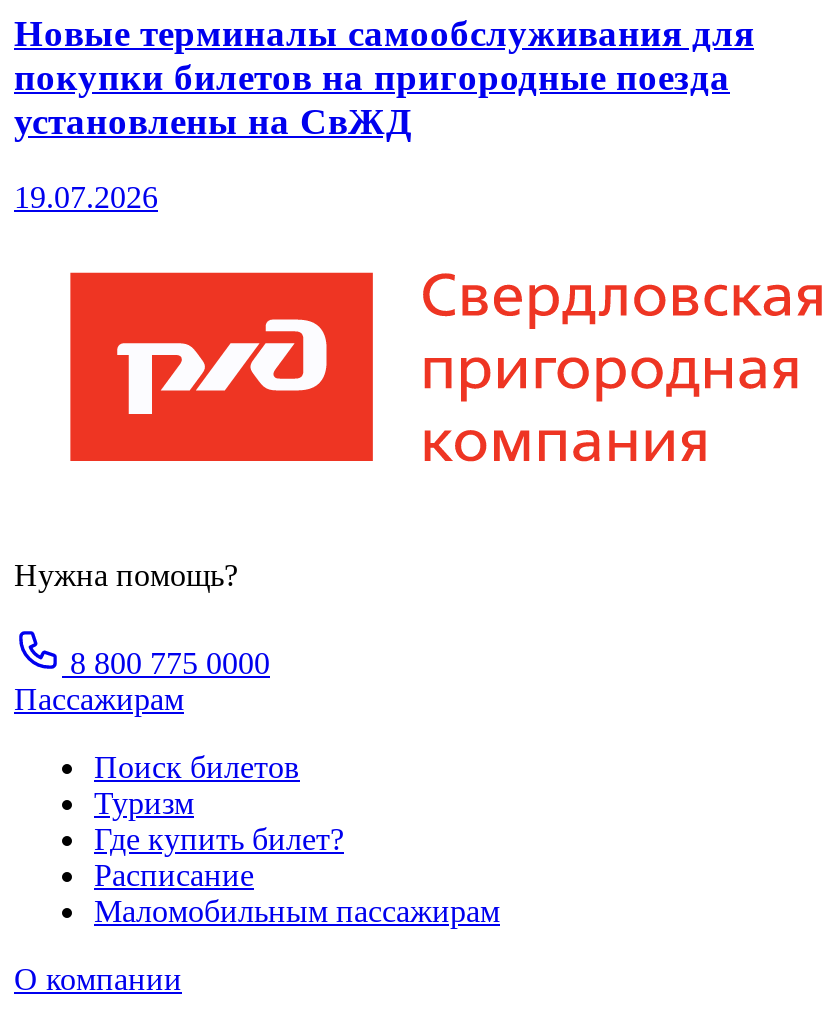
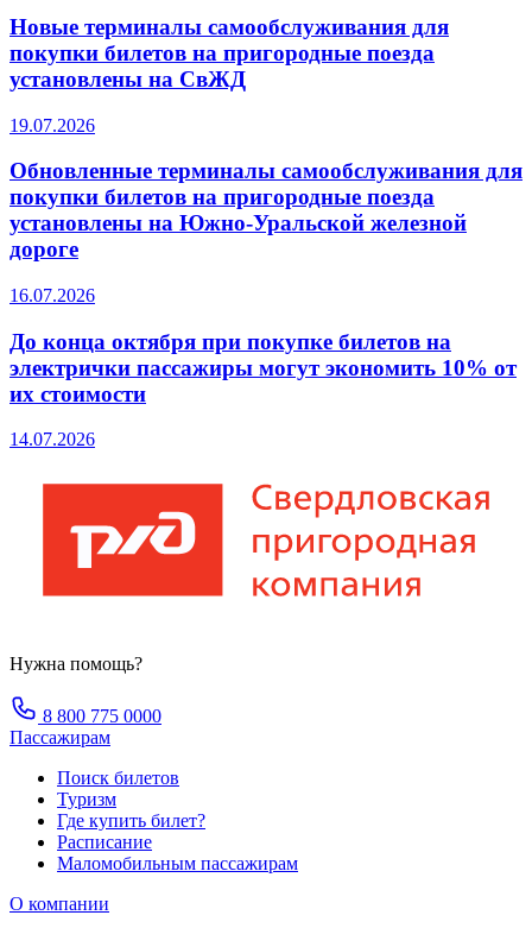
none -> [9,158,522,450] Обновленные терминалы самообслуживания для | покупки билетов на пригородные поезда | установлены на Южно-Уральской железной | дороге | 16.07.2026 | До конца октября при покупке билетов на | электрички пассажиры могут экономить 10% от | их стоимости | 14.07.2026

